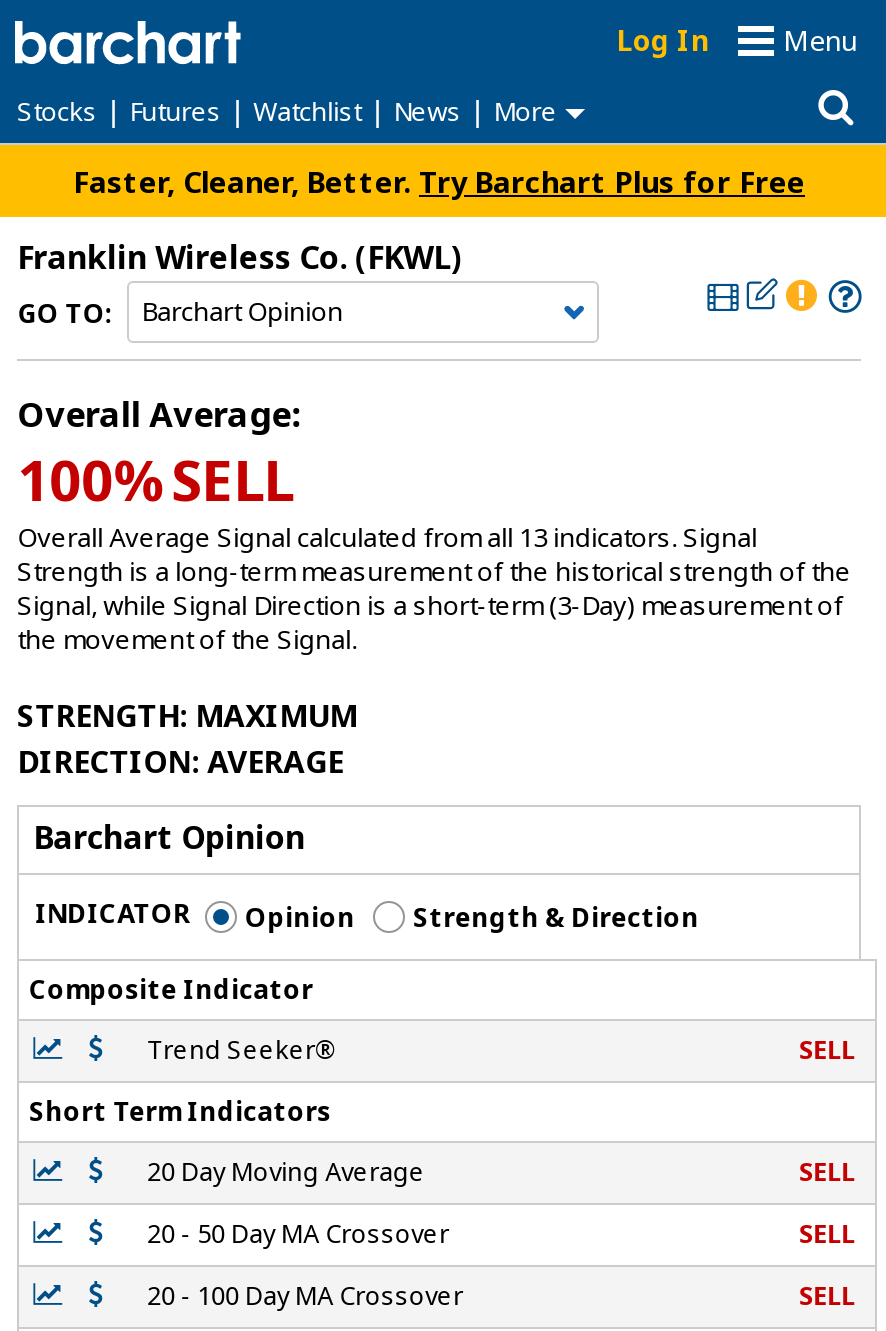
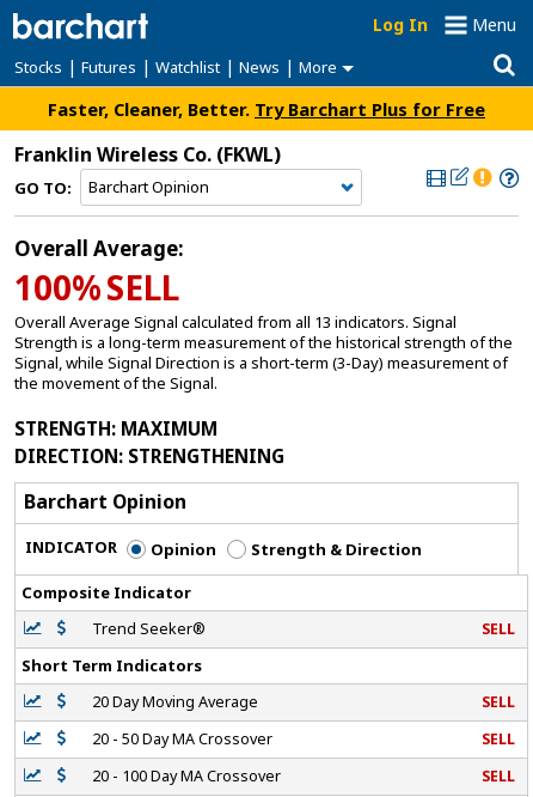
[17,740,343,782] DIRECTION: AVERAGE -> [14,443,285,469] DIRECTION: STRENGTHENING

